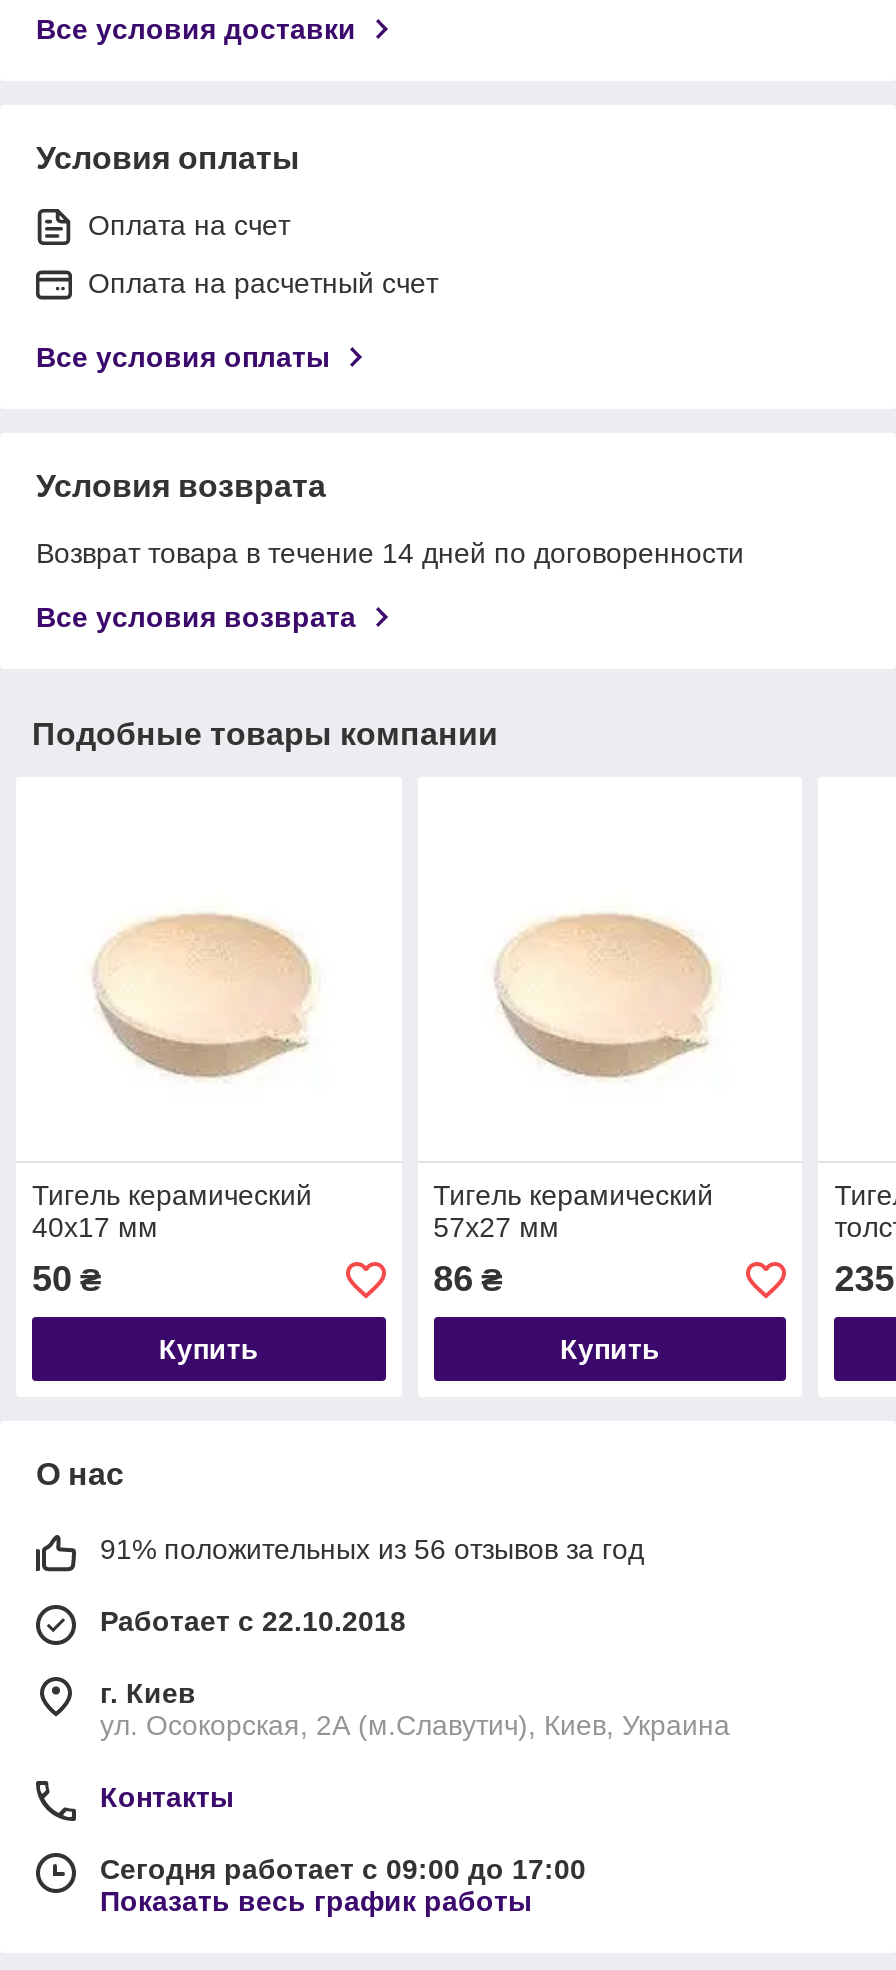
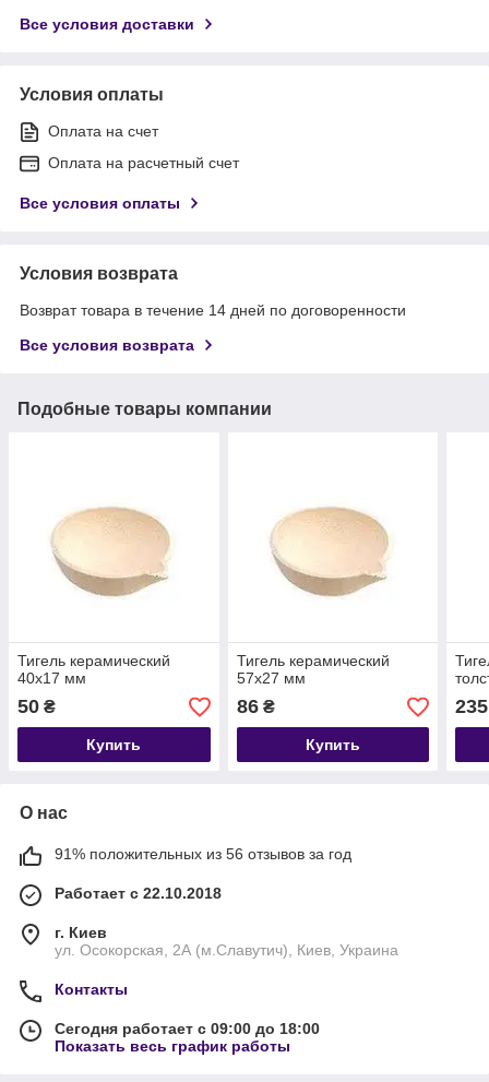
[100,1854,586,1886] Сегодня работает с 09:00 до 17:00 -> [55,1020,320,1038] Сегодня работает с 09:00 до 18:00

